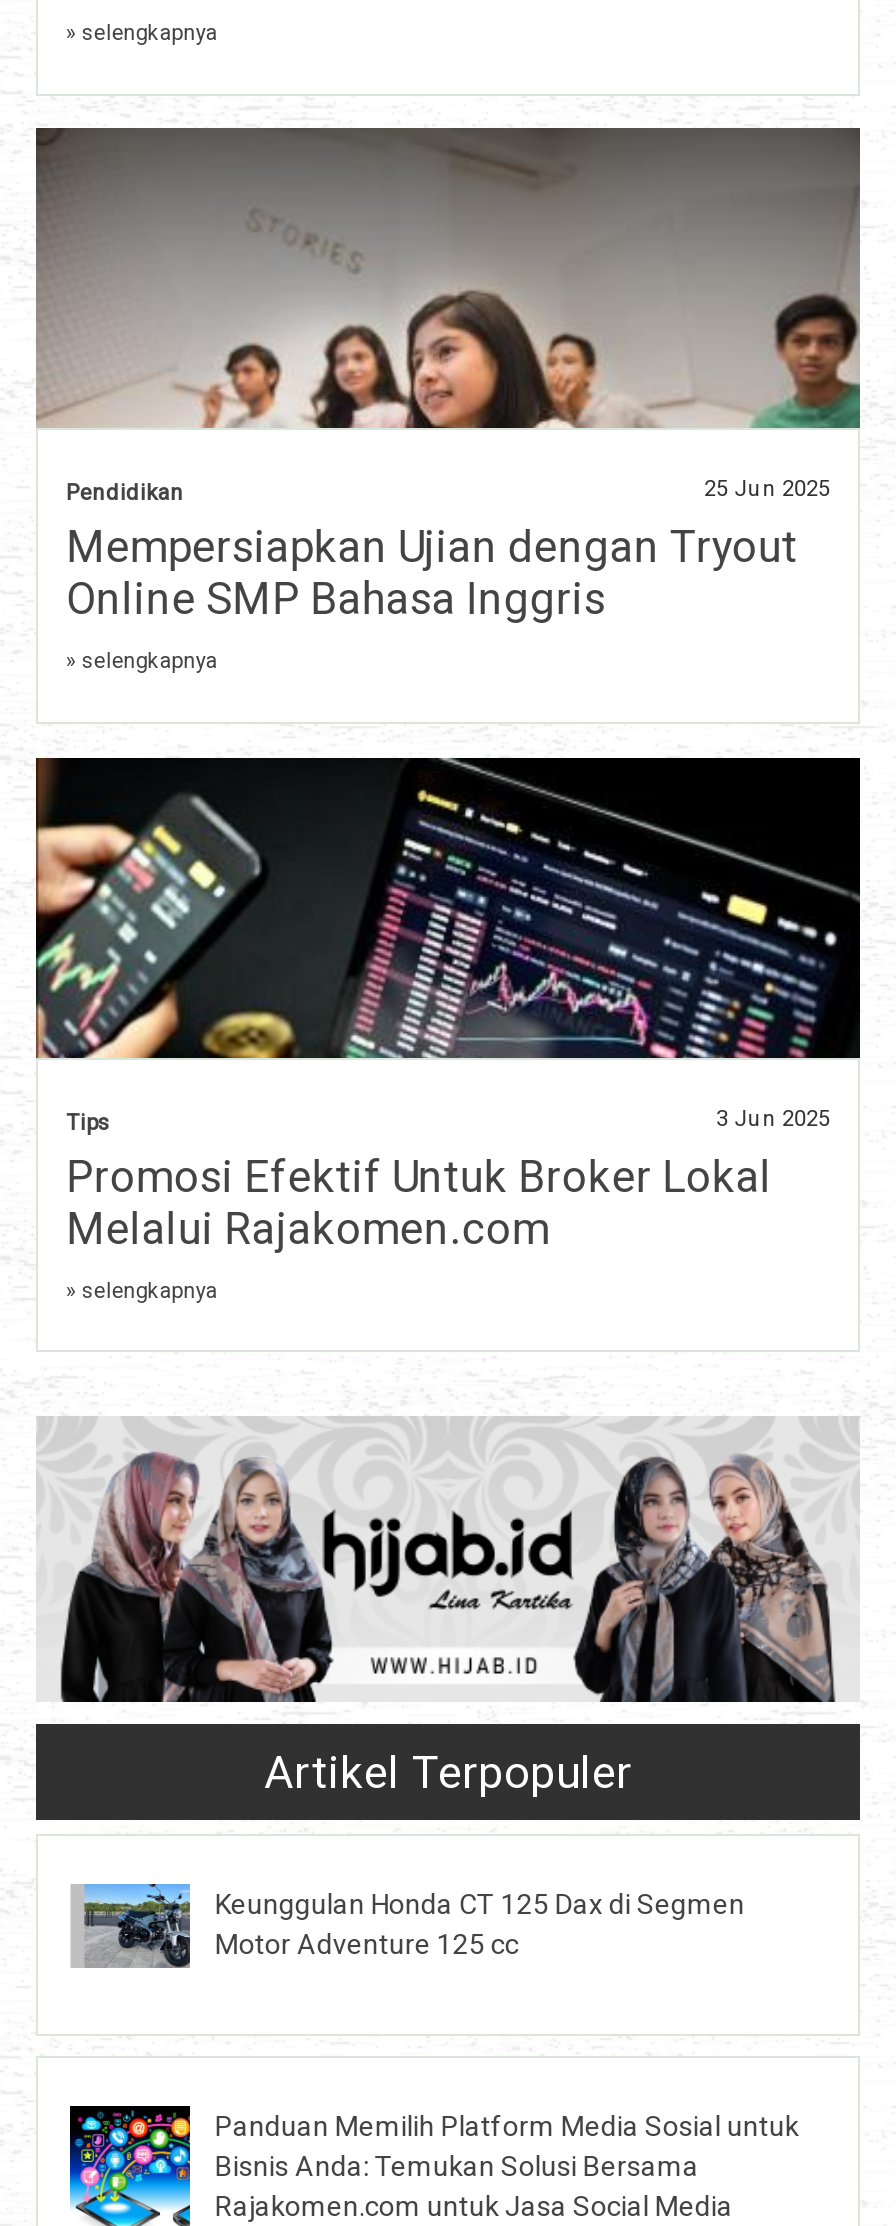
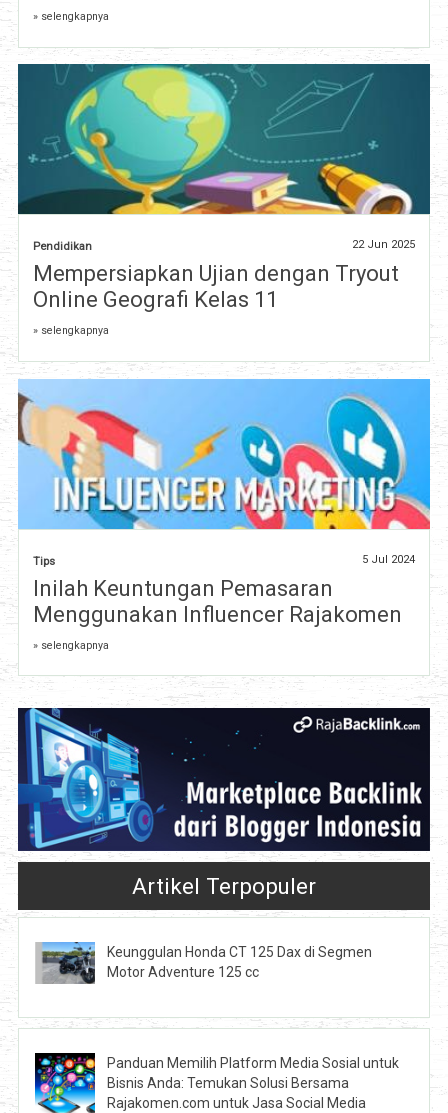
[34,128,862,502] [image] | 25 Jun 2025 -> [17,64,431,251] [image] | 22 Jun 2025
[66,574,606,624] Online SMP Bahasa Inggris -> [33,287,278,312] Online Geografi Kelas 11
[34,756,862,1253] [image] | 3 Jun 2025 | Promosi Efektif Untuk Broker Lokal | Melalui Rajakomen.com -> [17,378,431,626] [image] | 5 Jul 2024 | Inilah Keuntungan Pemasaran | Menggunakan Influencer Rajakomen
[36,1416,860,1702] [image] -> [17,707,431,852] [image]

